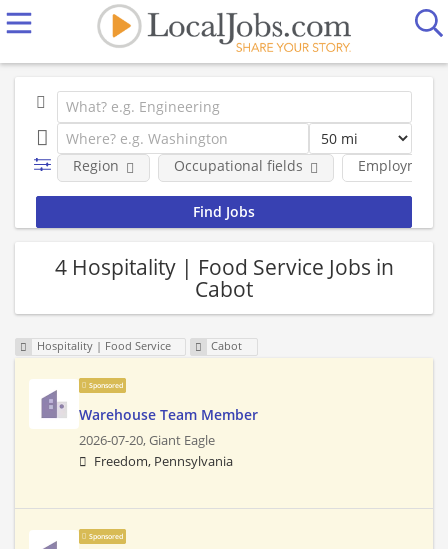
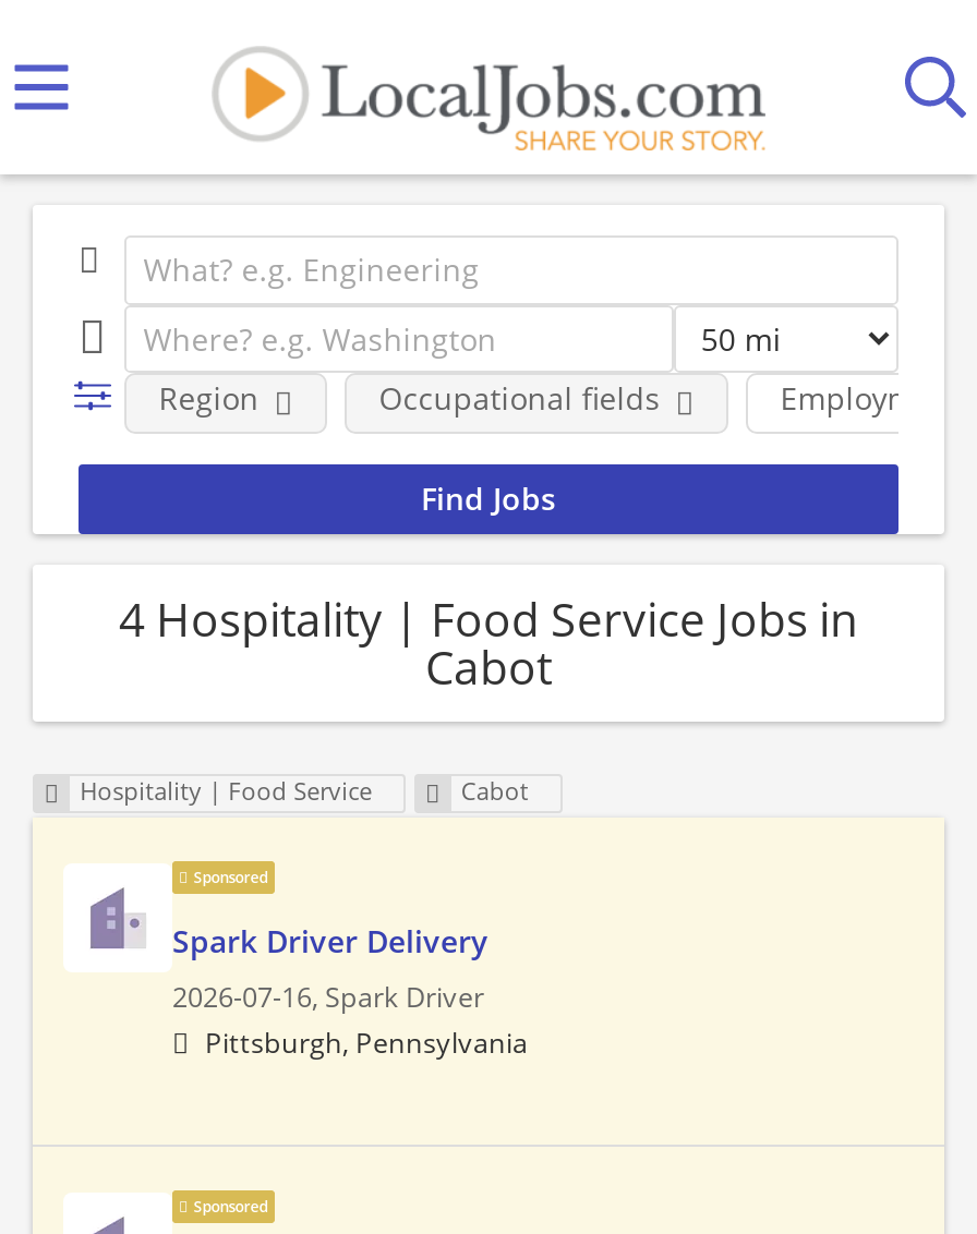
[79,405,258,470] Warehouse Team Member | 2026-07-20, Giant Eagle | Freedom, Pennsylvania -> [172,921,528,1062] Spark Driver Delivery | 2026-07-16, Spark Driver | Pittsburgh, Pennsylvania

